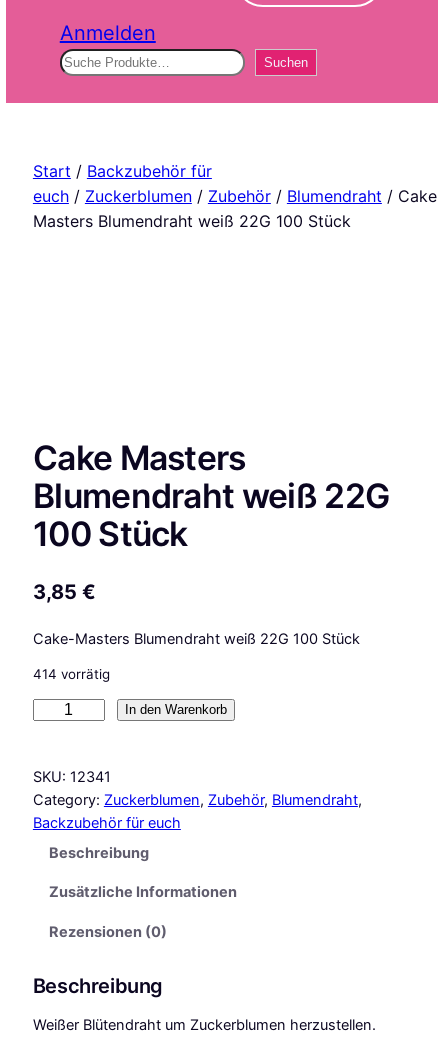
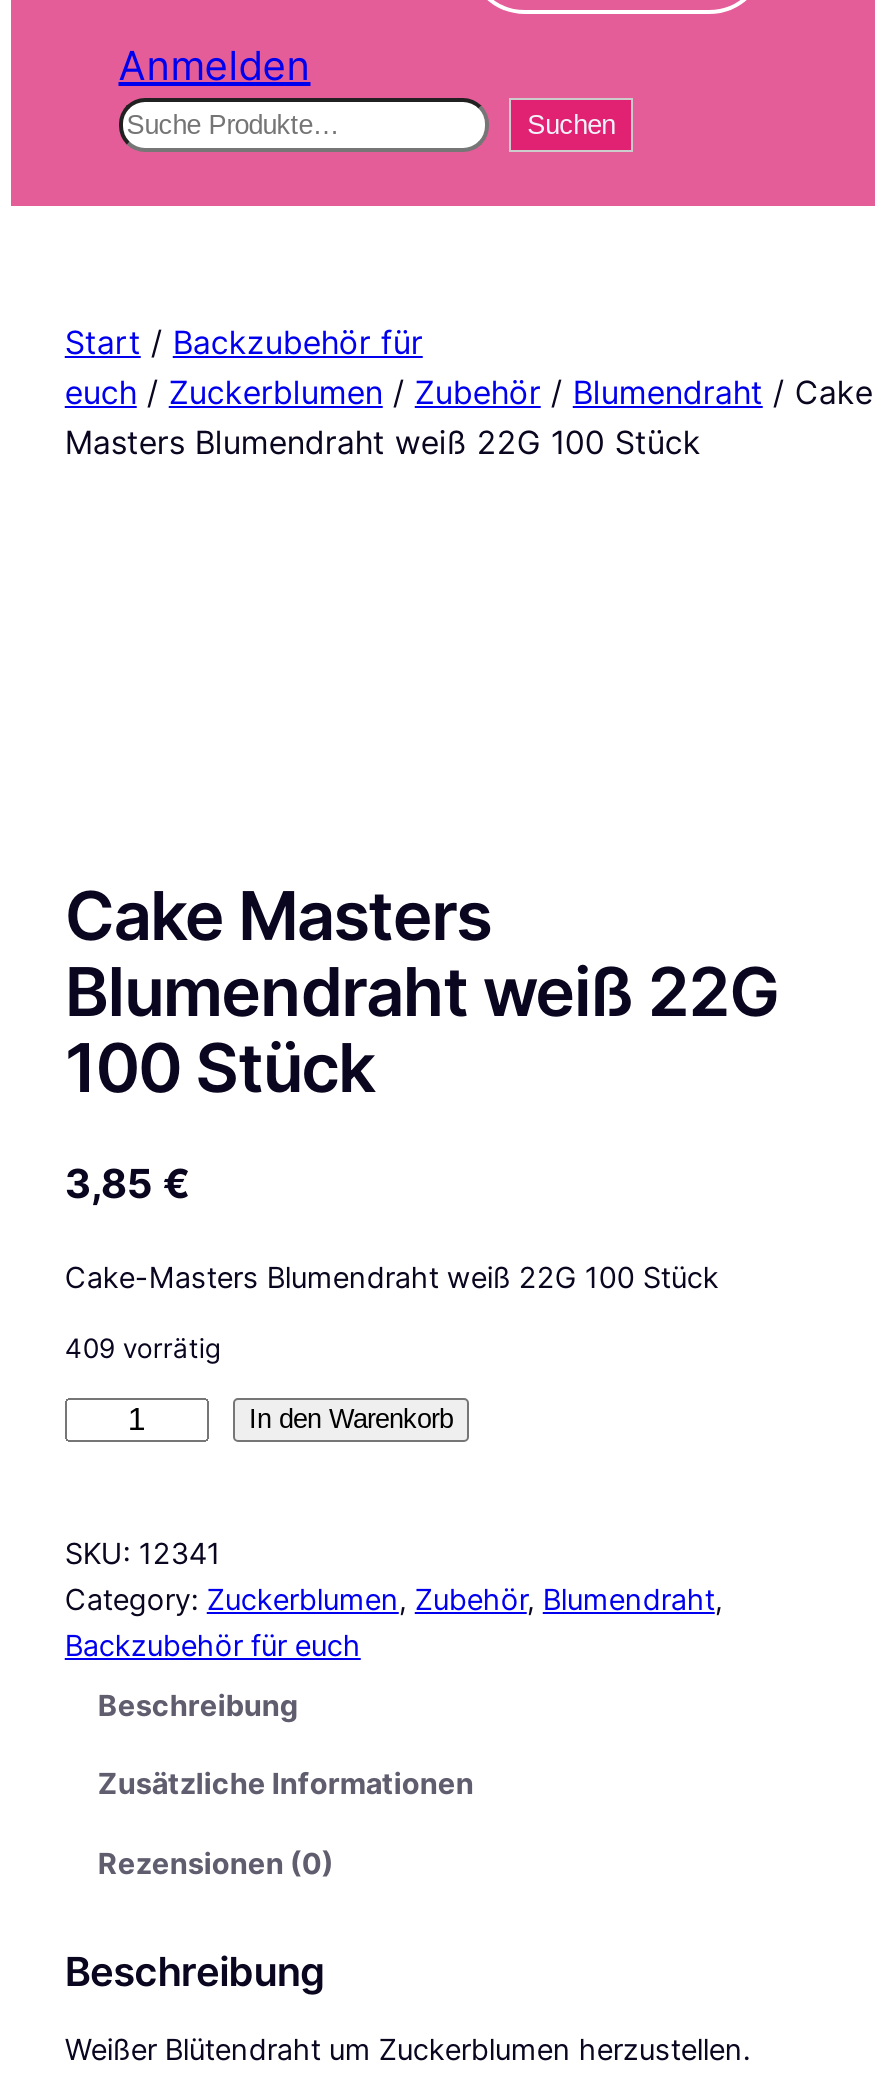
[33,666,110,682] 414 vorrätig -> [65,1333,221,1365] 409 vorrätig

